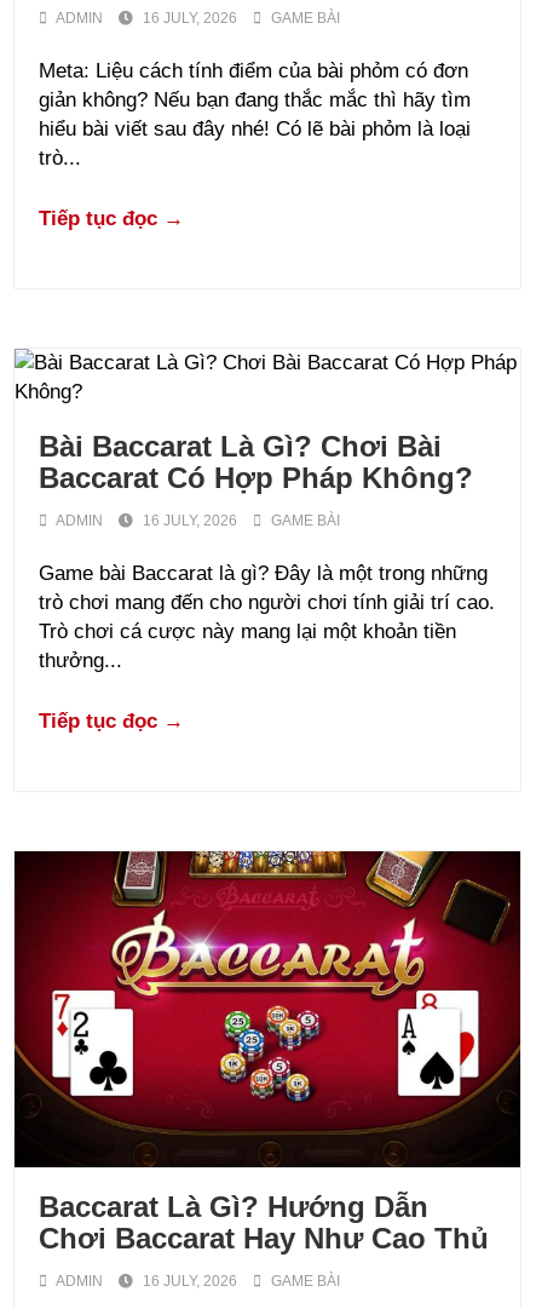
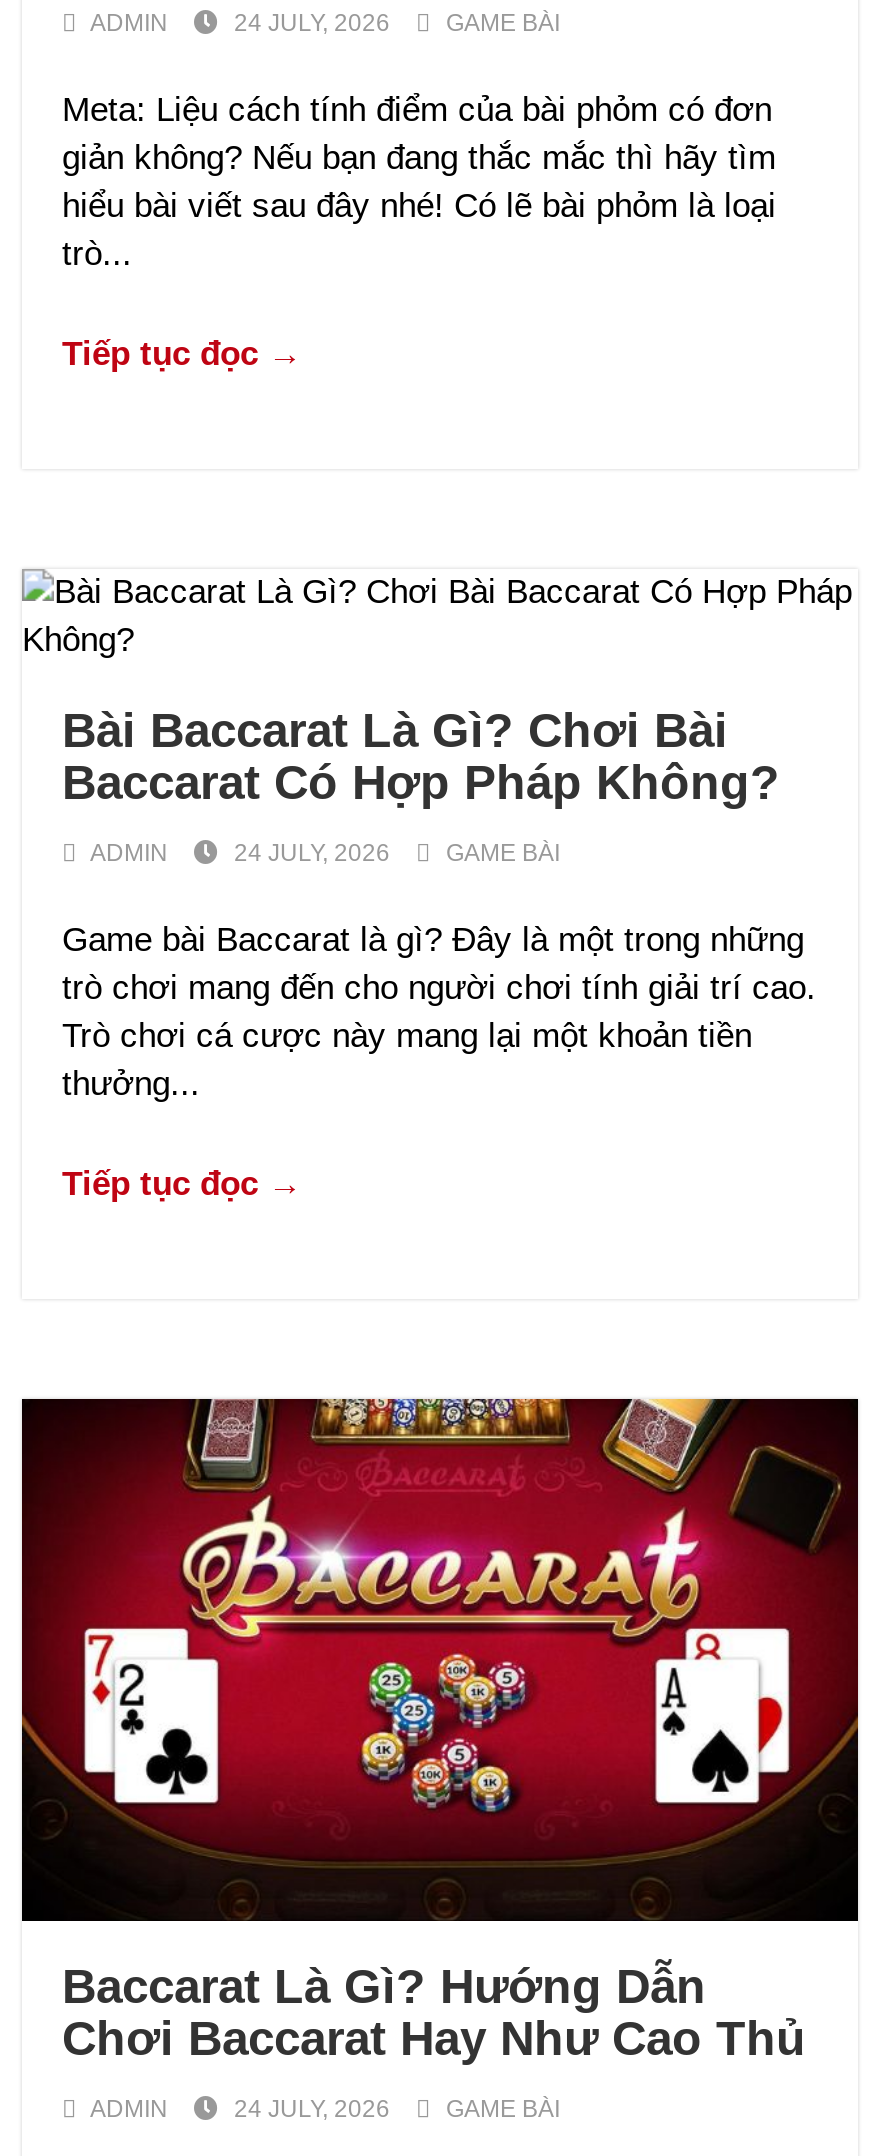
[143,10,340,27] 16 JULY, 2026 GAME BÀI -> [234,9,560,37] 24 JULY, 2026 GAME BÀI
[143,512,340,529] 16 JULY, 2026 GAME BÀI -> [234,839,560,867] 24 JULY, 2026 GAME BÀI
[143,1273,340,1290] 16 JULY, 2026 GAME BÀI -> [234,2096,560,2124] 24 JULY, 2026 GAME BÀI

